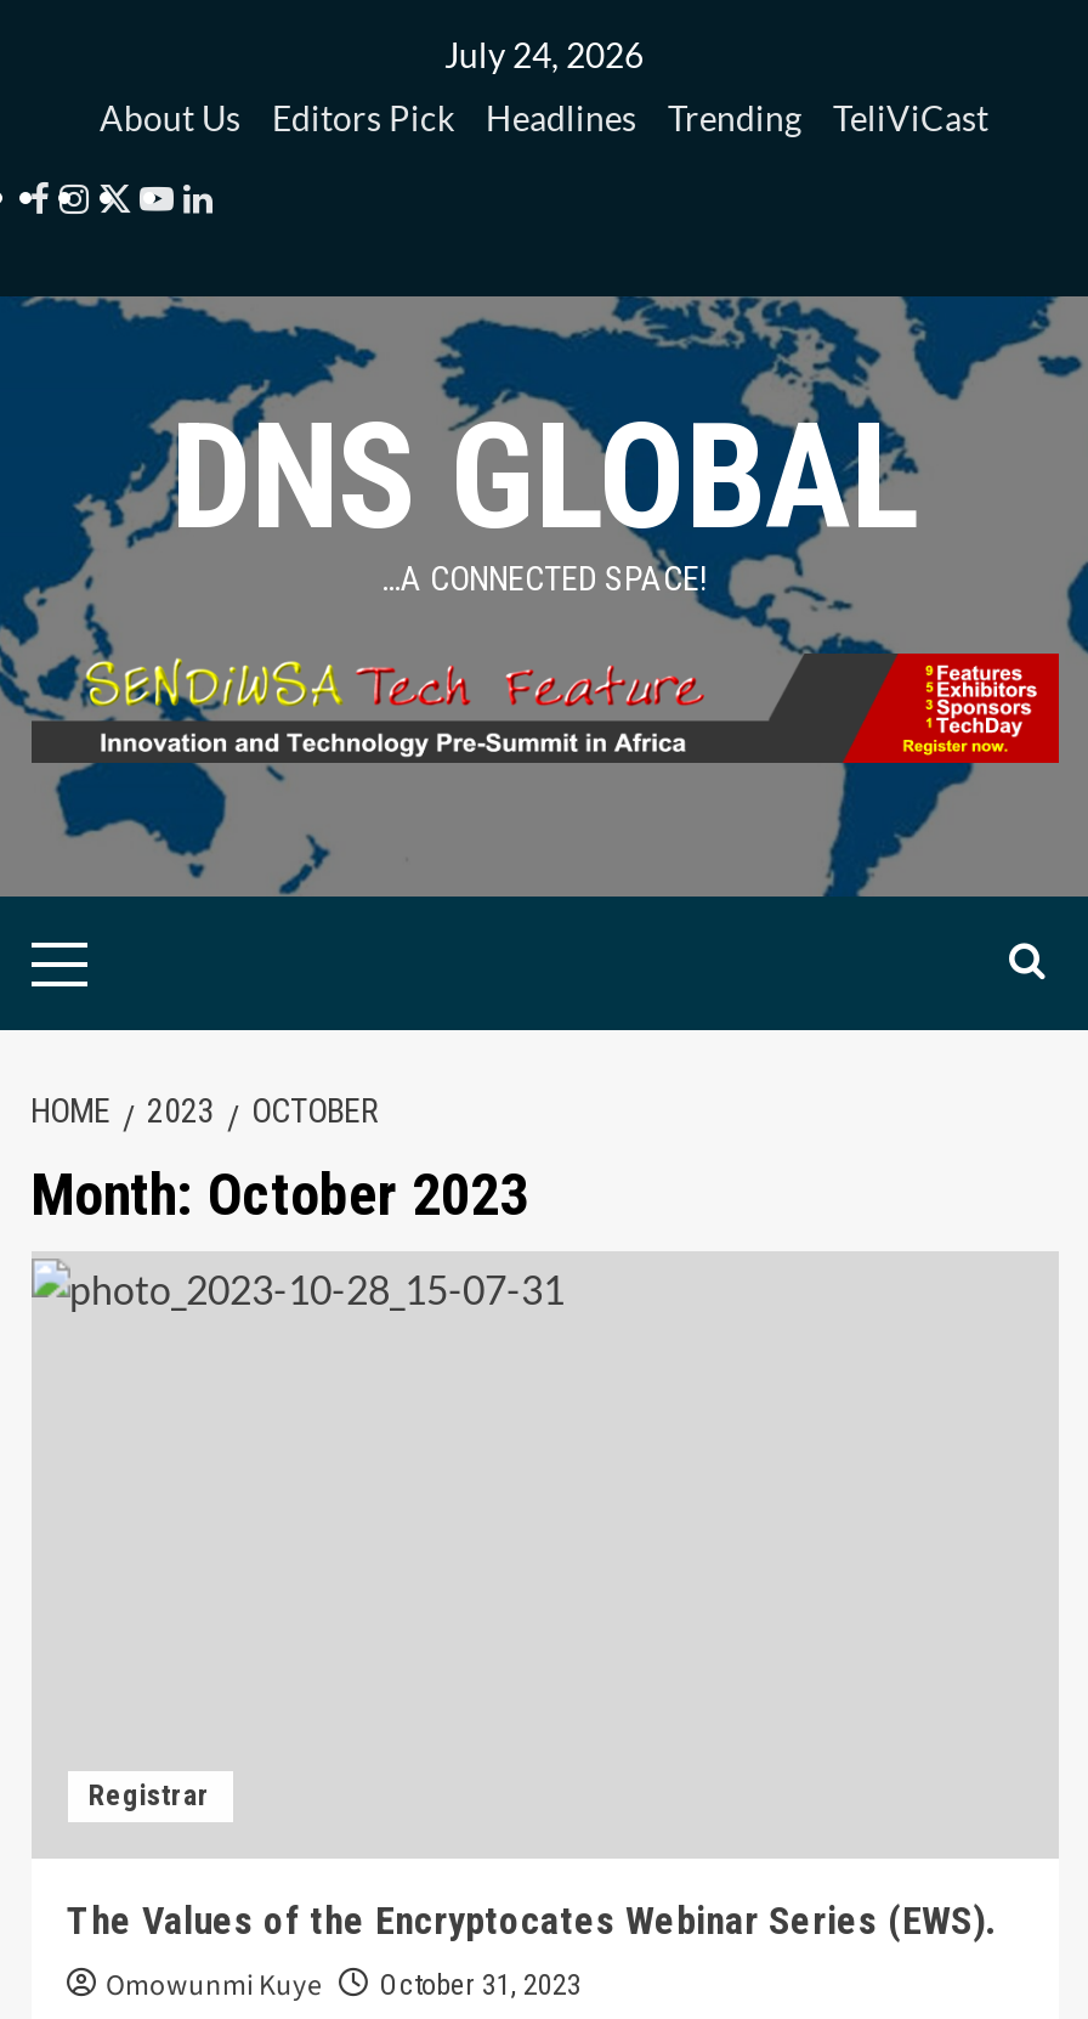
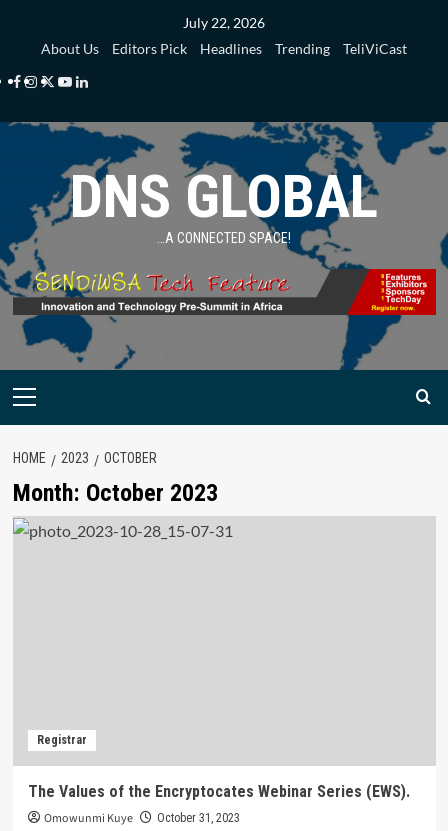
[444,34,644,75] July 24, 2026 -> [183,14,265,31] July 22, 2026

